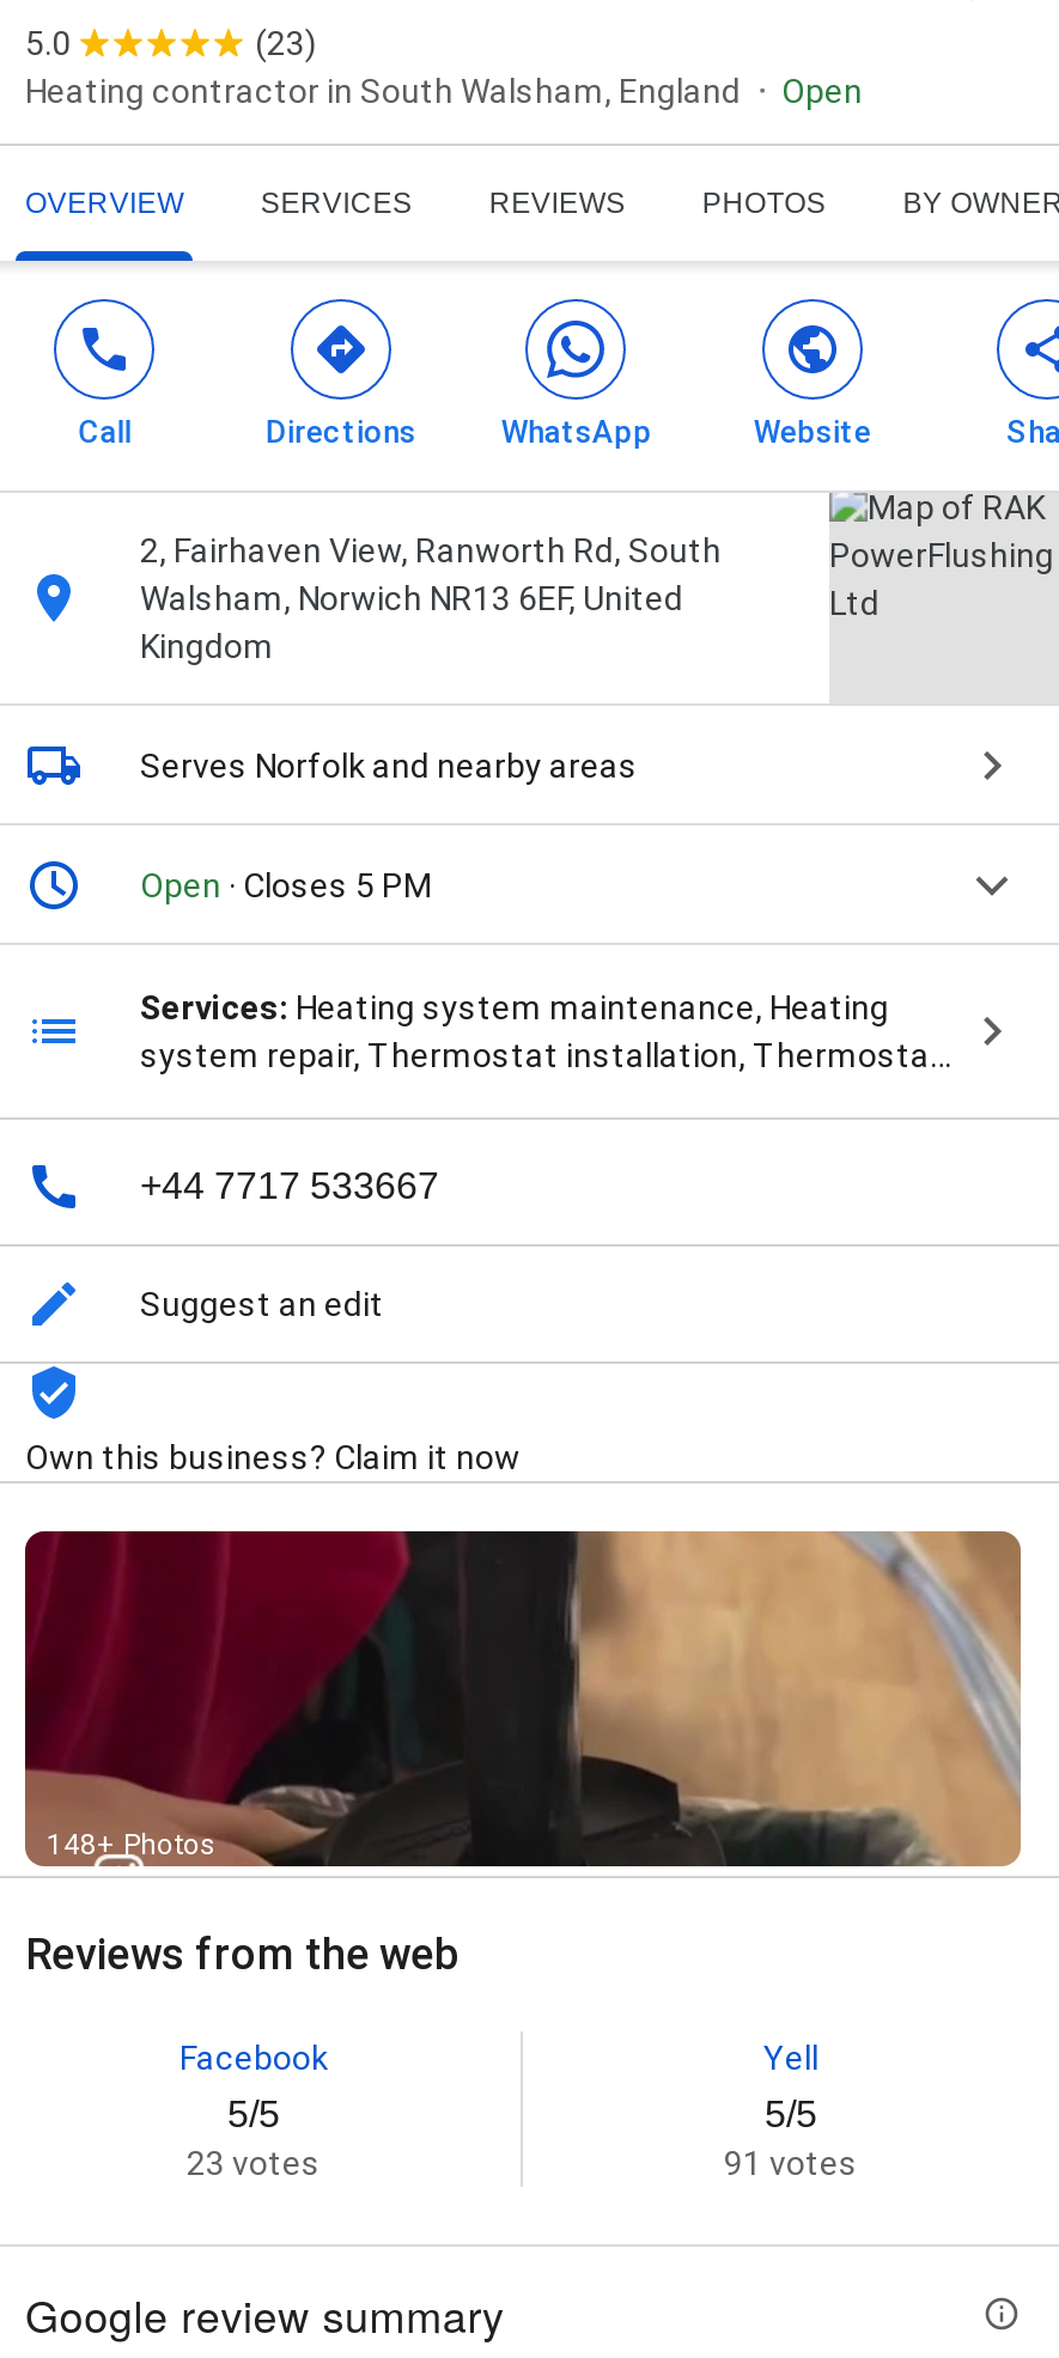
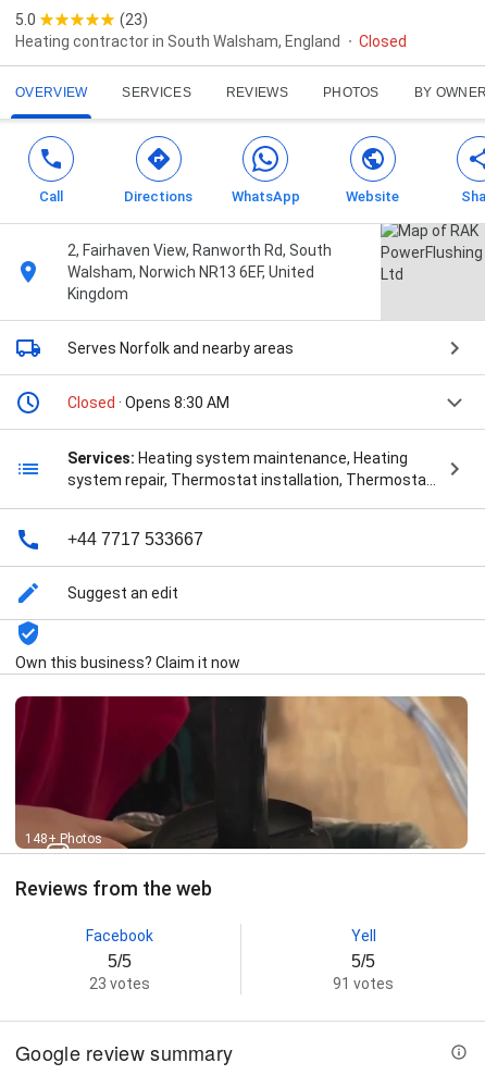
[781,72,863,111] Open -> [359,33,407,50] Closed
[140,867,432,905] Open · Closes 5 PM -> [67,394,229,412] Closed · Opens 8:30 AM

